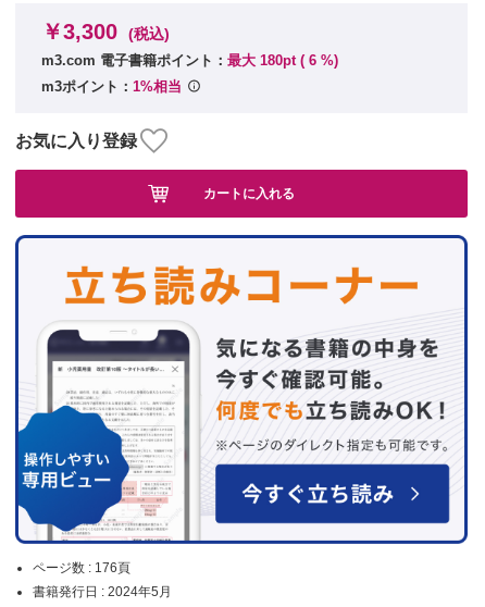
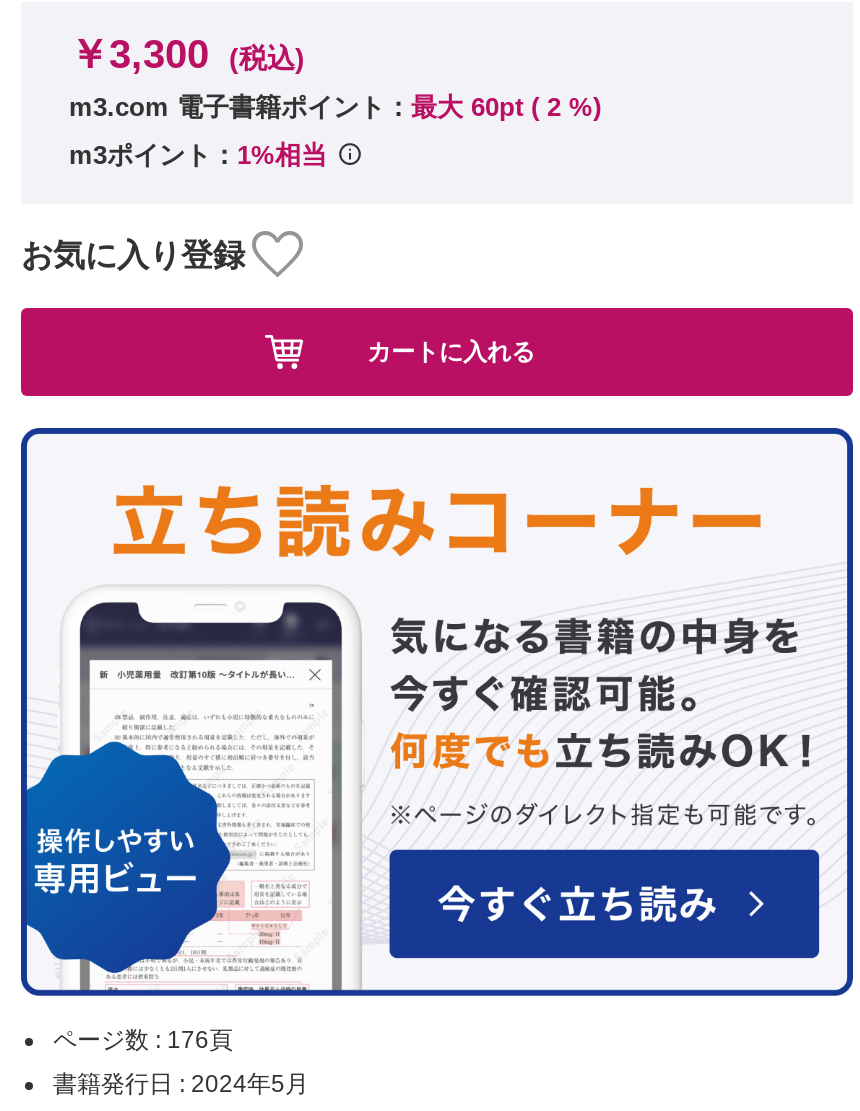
[41,52,338,69] m3.com 電子書籍ポイント：最大 180pt (6%) -> [69,92,601,122] m3.com 電子書籍ポイント：最大 60pt (2%)

